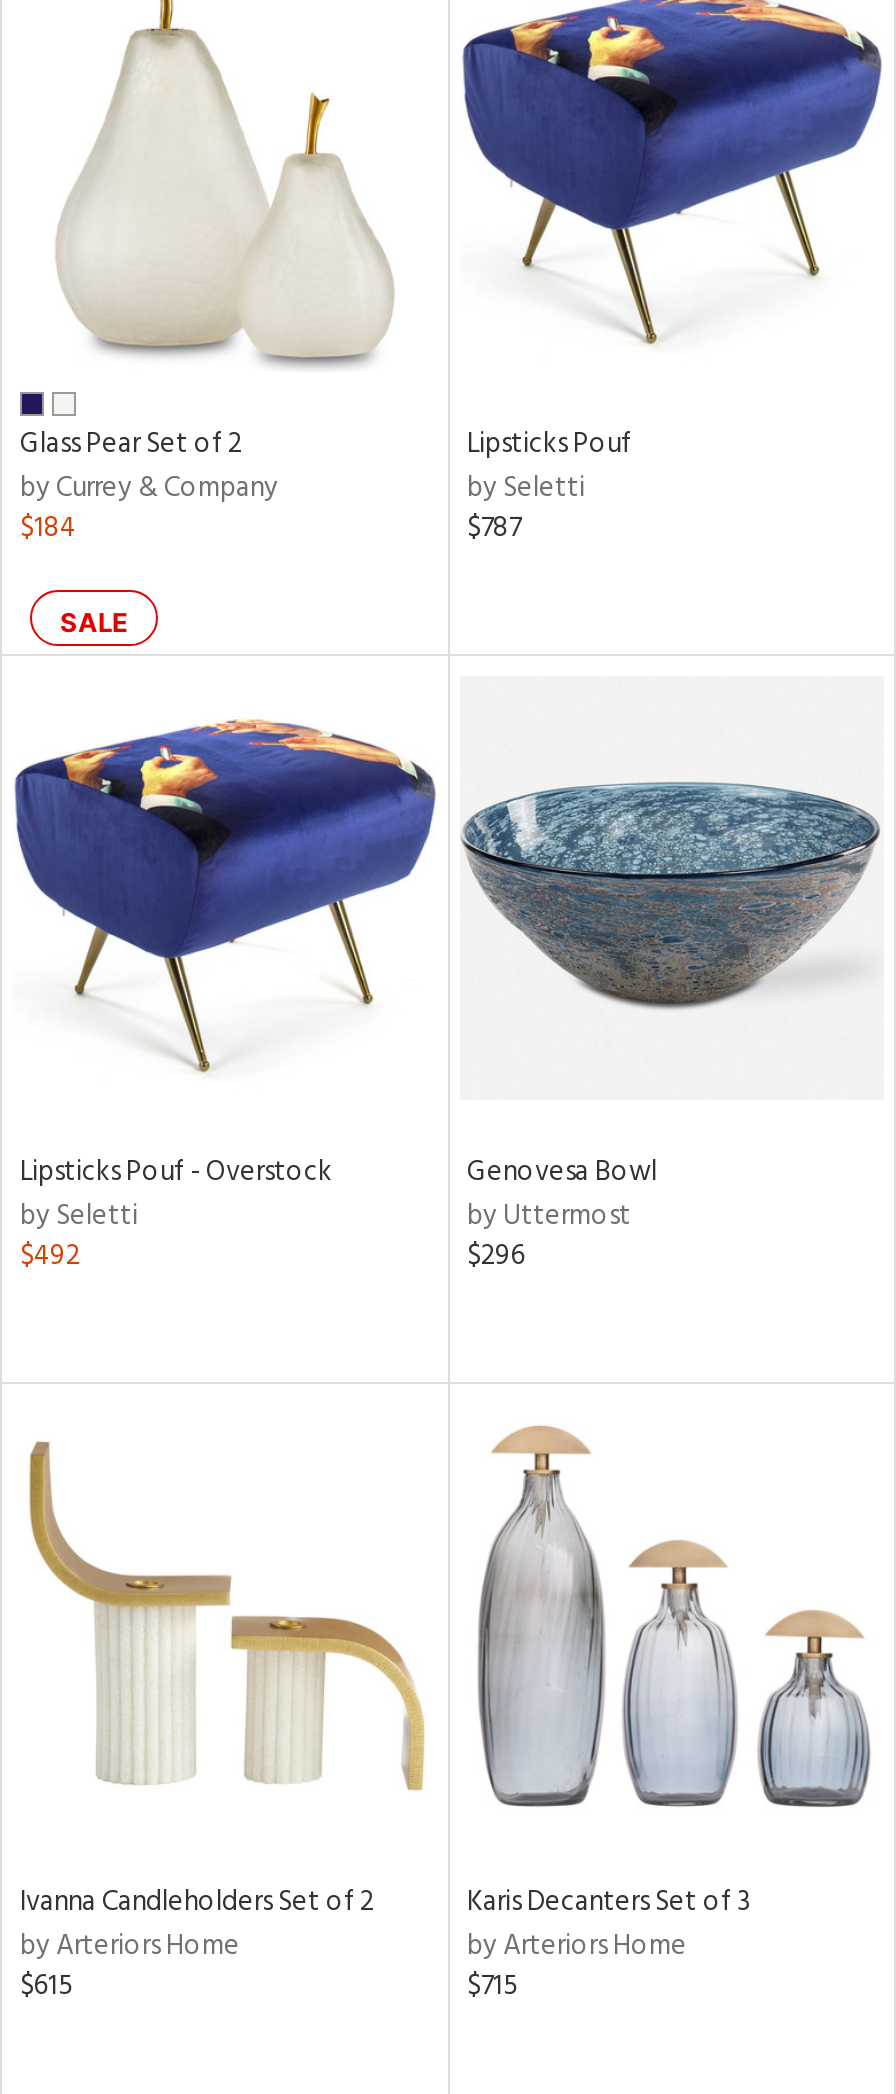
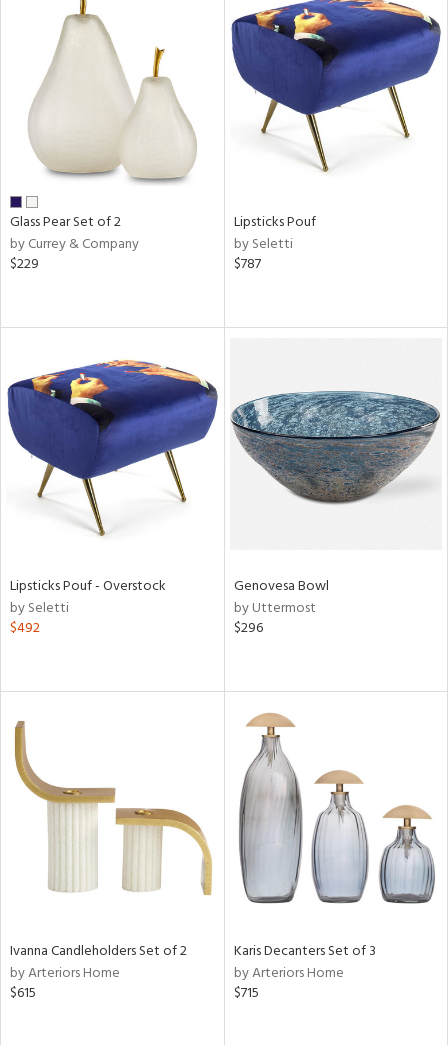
[20,505,128,637] $184 | SALE -> [10,252,39,275] $229

